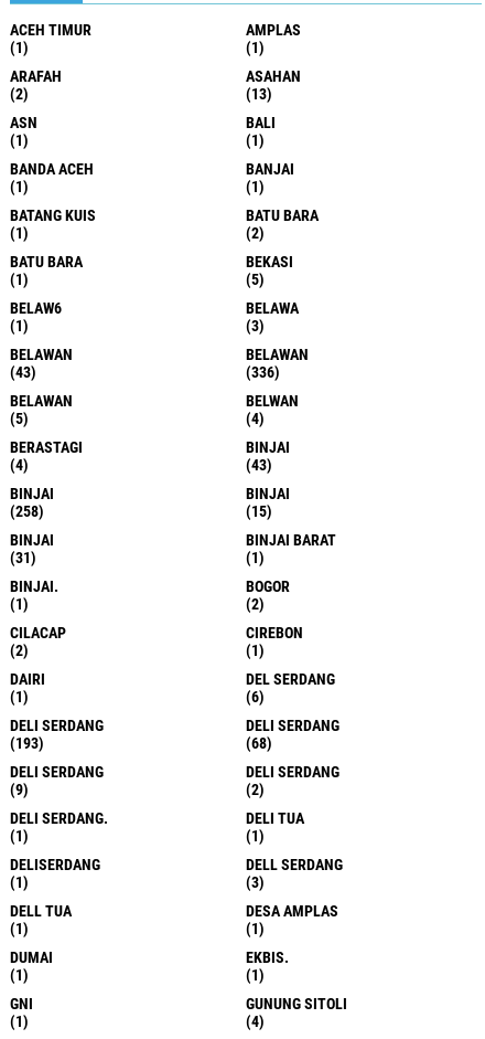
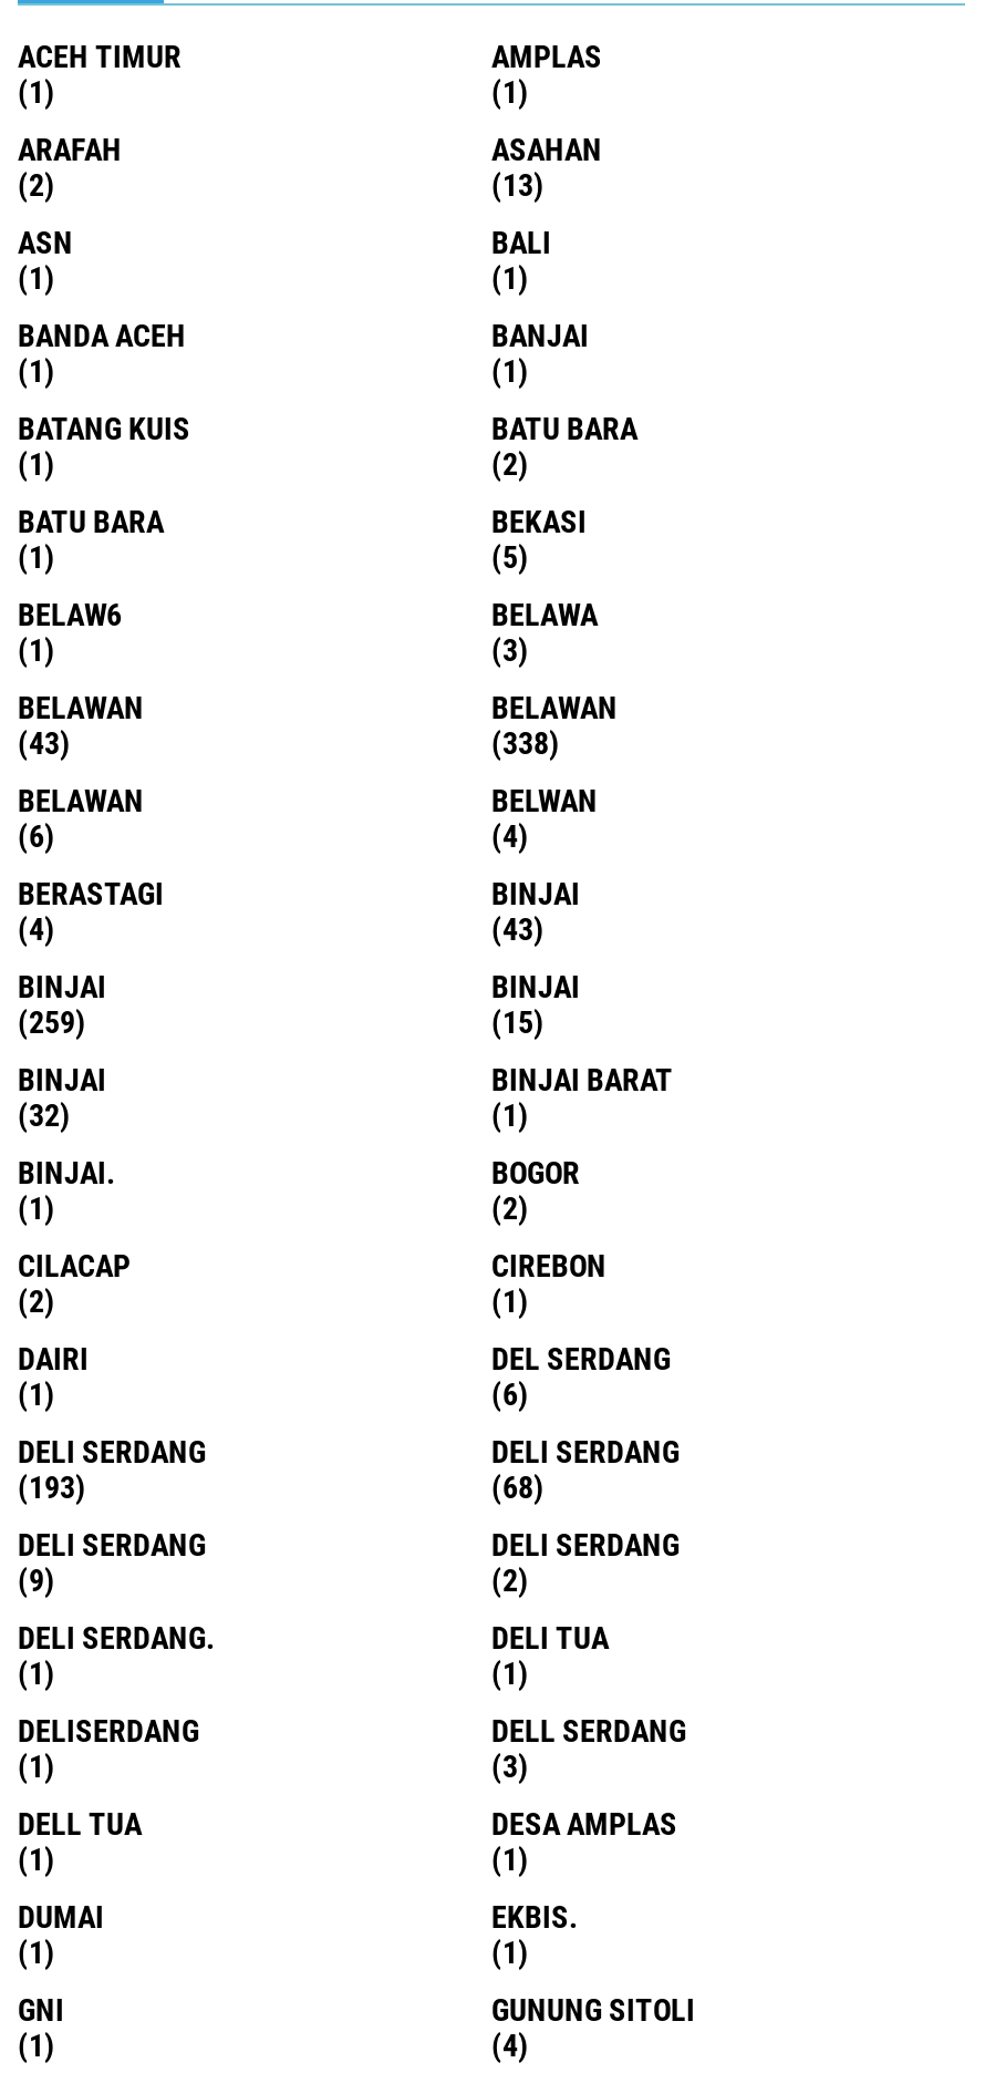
[246,363,280,381] (336) -> [491,725,560,761] (338)
[10,410,29,427] (5) -> [18,818,55,854] (6)
[10,502,44,520] (258) -> [18,1004,86,1040] (259)
[10,549,36,566] (31) -> [18,1097,71,1133] (32)

